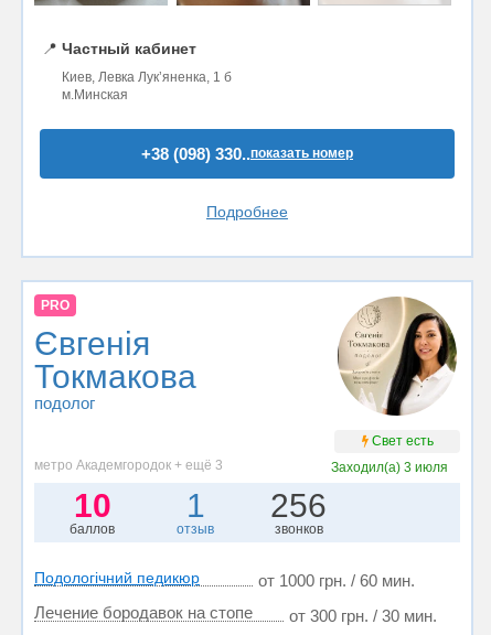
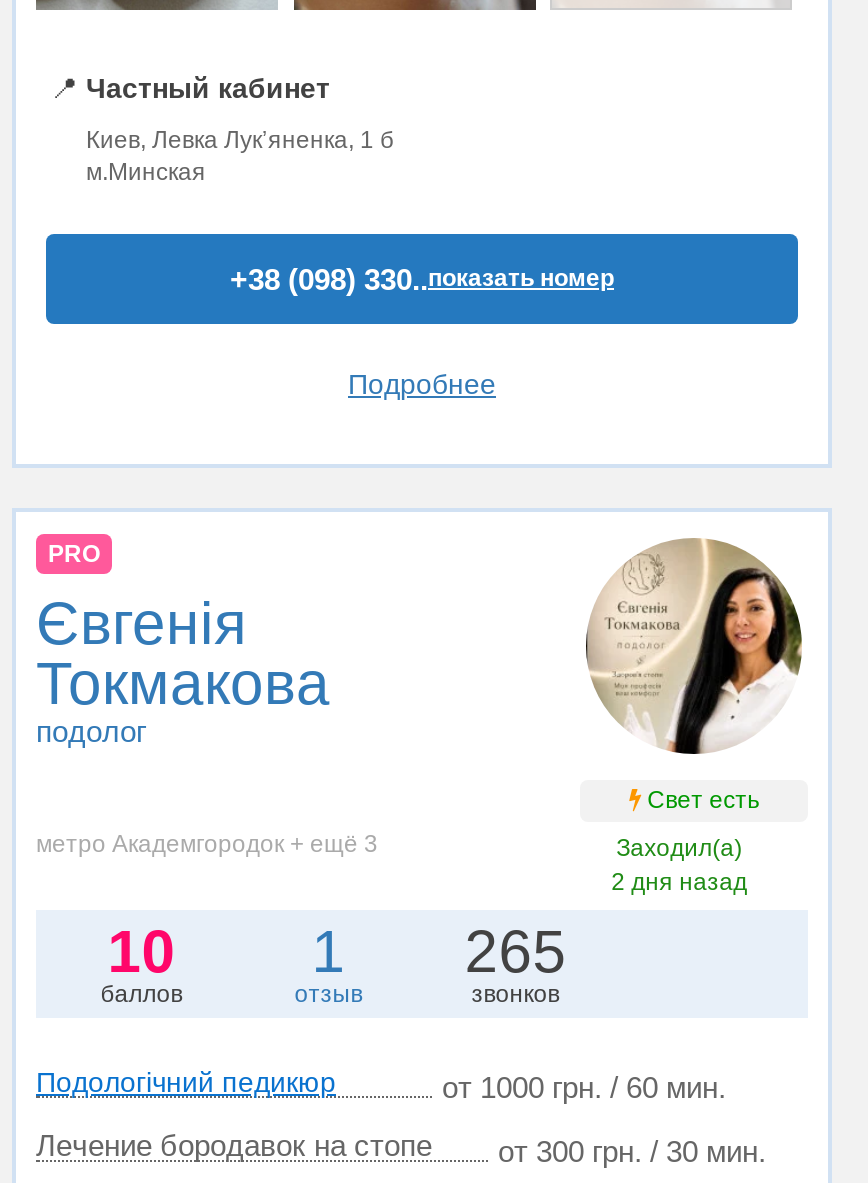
[331,459,448,475] Заходил(а) 3 июля -> [611,833,747,895] Заходил(а) | 2 дня назад
[186,487,327,523] 1 256 -> [312,917,566,983] 1 265

